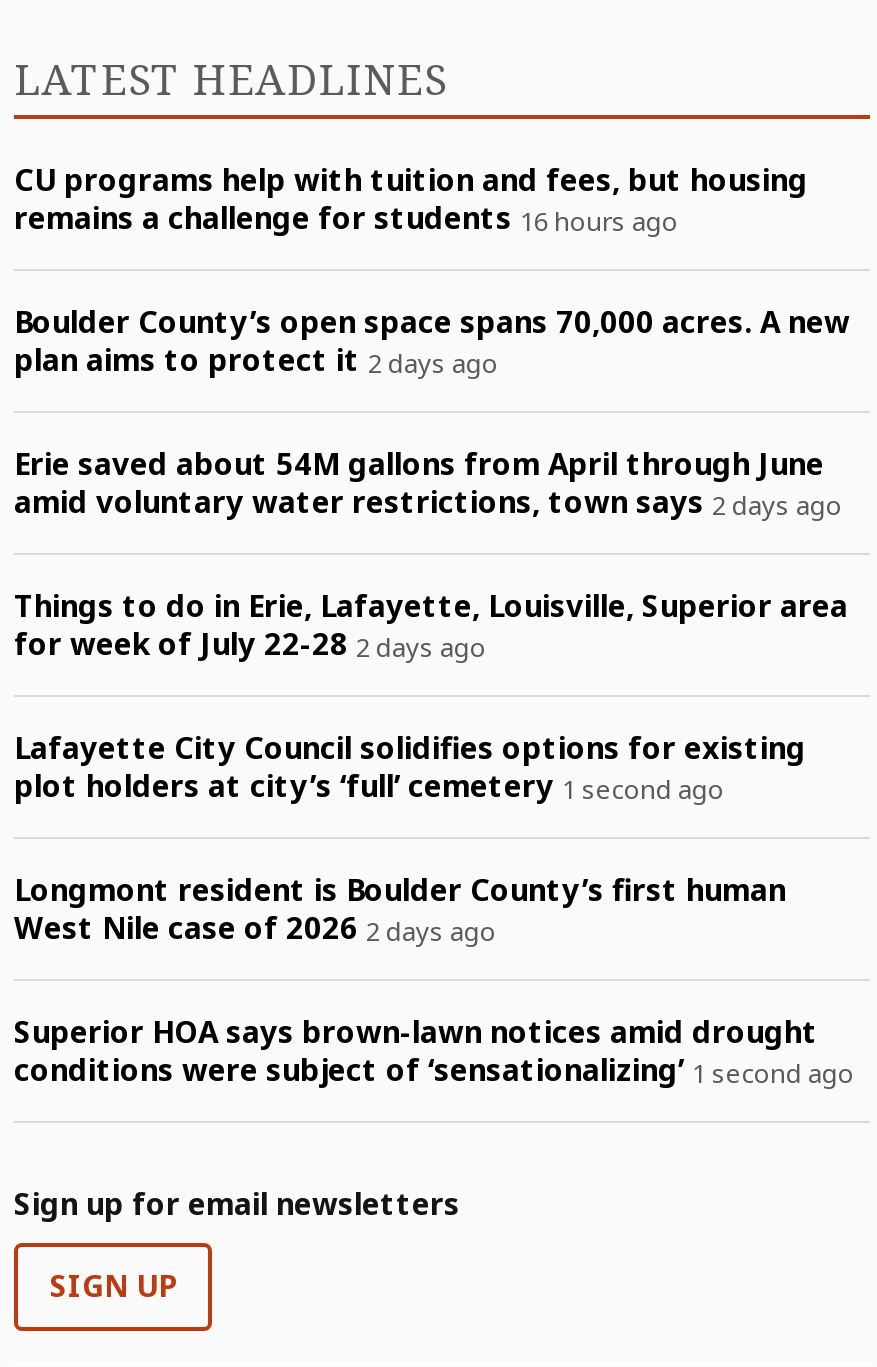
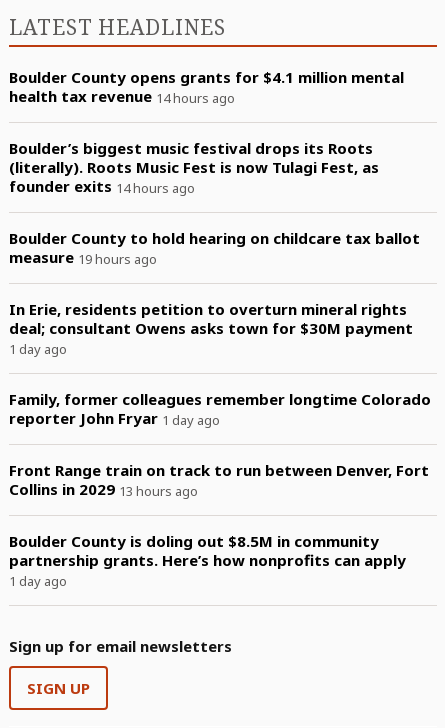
[14,160,808,240] CU programs help with tuition and fees, but housing | remains a challenge for students 16 hours ago -> [9,67,404,107] Boulder County opens grants for $4.1 million mental | health tax revenue 14 hours ago
[14,302,850,382] Boulder County’s open space spans 70,000 acres. A new | plan aims to protect it 2 days ago -> [9,138,379,197] Boulder’s biggest music festival drops its Roots | (literally). Roots Music Fest is now Tulagi Fest, as | founder exits 14 hours ago
[14,444,842,524] Erie saved about 54M gallons from April through June | amid voluntary water restrictions, town says 2 days ago -> [9,228,420,268] Boulder County to hold hearing on childcare tax ballot | measure 19 hours ago
[14,586,848,666] Things to do in Erie, Lafayette, Louisville, Superior area | for week of July 22-28 2 days ago -> [9,299,413,358] In Erie, residents petition to overturn mineral rights | deal; consultant Owens asks town for $30M payment | 1 day ago
[14,728,806,808] Lafayette City Council solidifies options for existing | plot holders at city’s ‘full’ cemetery 1 second ago -> [9,389,431,429] Family, former colleagues remember longtime Colorado | reporter John Fryar 1 day ago
[14,870,786,950] Longmont resident is Boulder County’s first human | West Nile case of 2026 2 days ago -> [9,460,429,500] Front Range train on track to run between Denver, Fort | Collins in 2029 13 hours ago
[14,1012,854,1092] Superior HOA says brown-lawn notices amid drought | conditions were subject of ‘sensationalizing’ 1 second ago -> [9,531,406,590] Boulder County is doling out $8.5M in community | partnership grants. Here’s how nonprofits can apply | 1 day ago

